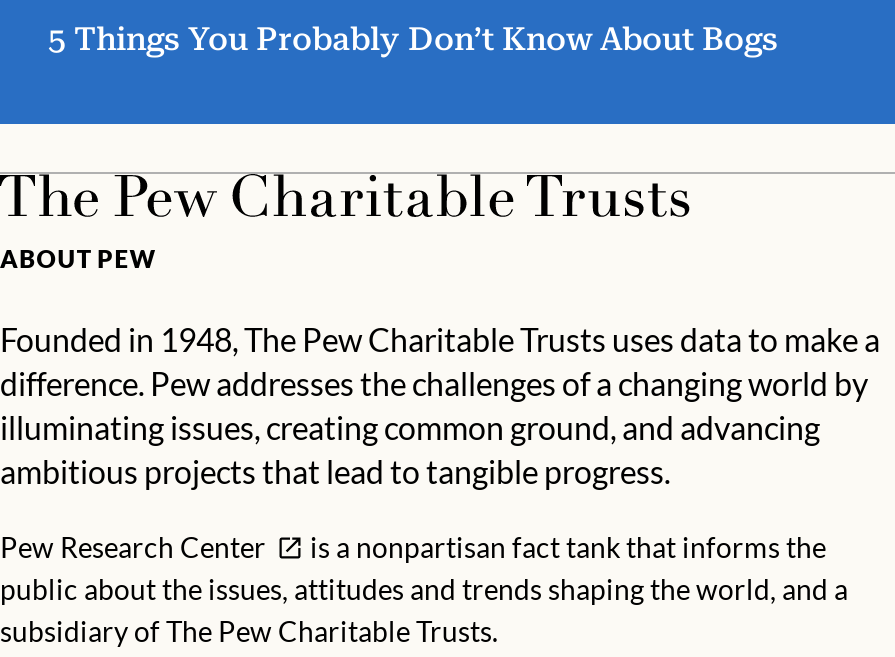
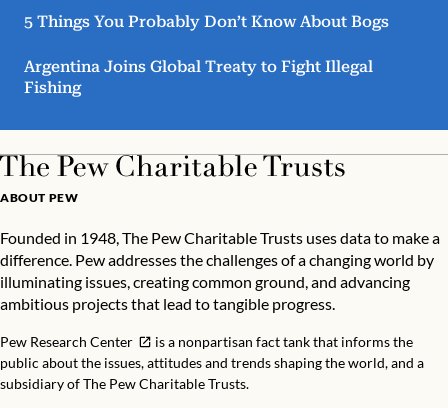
none -> [24,57,373,97] Argentina Joins Global Treaty to Fight Illegal | Fishing

